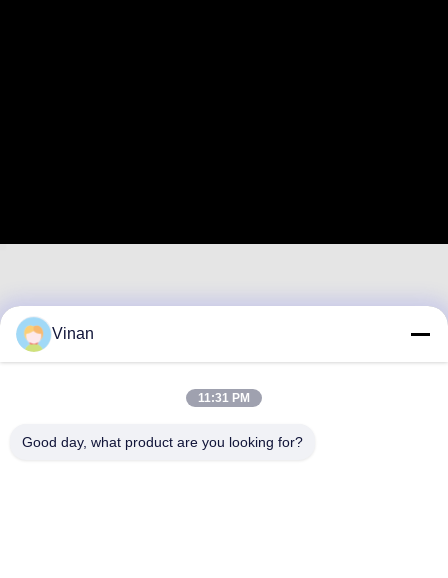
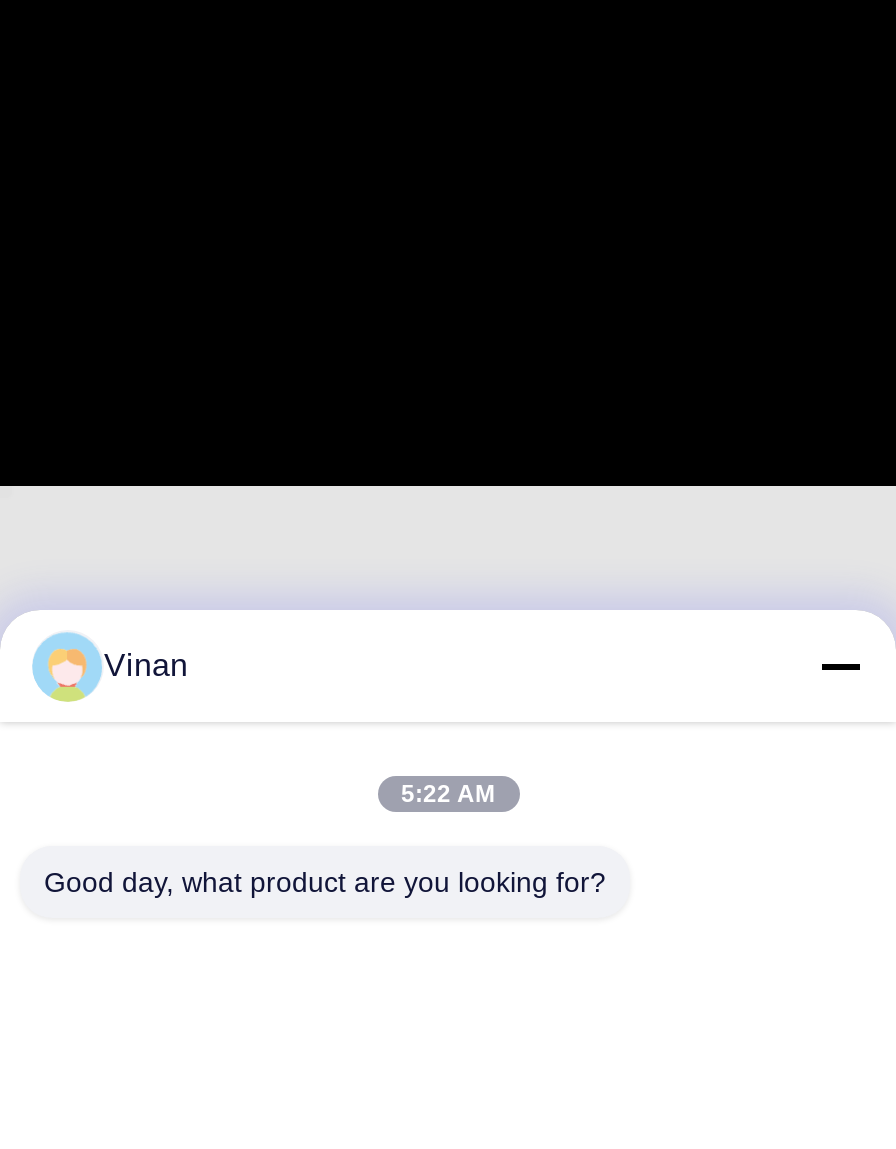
[198,391,250,405] 11:31 PM -> [401,780,495,808] 5:22 AM

